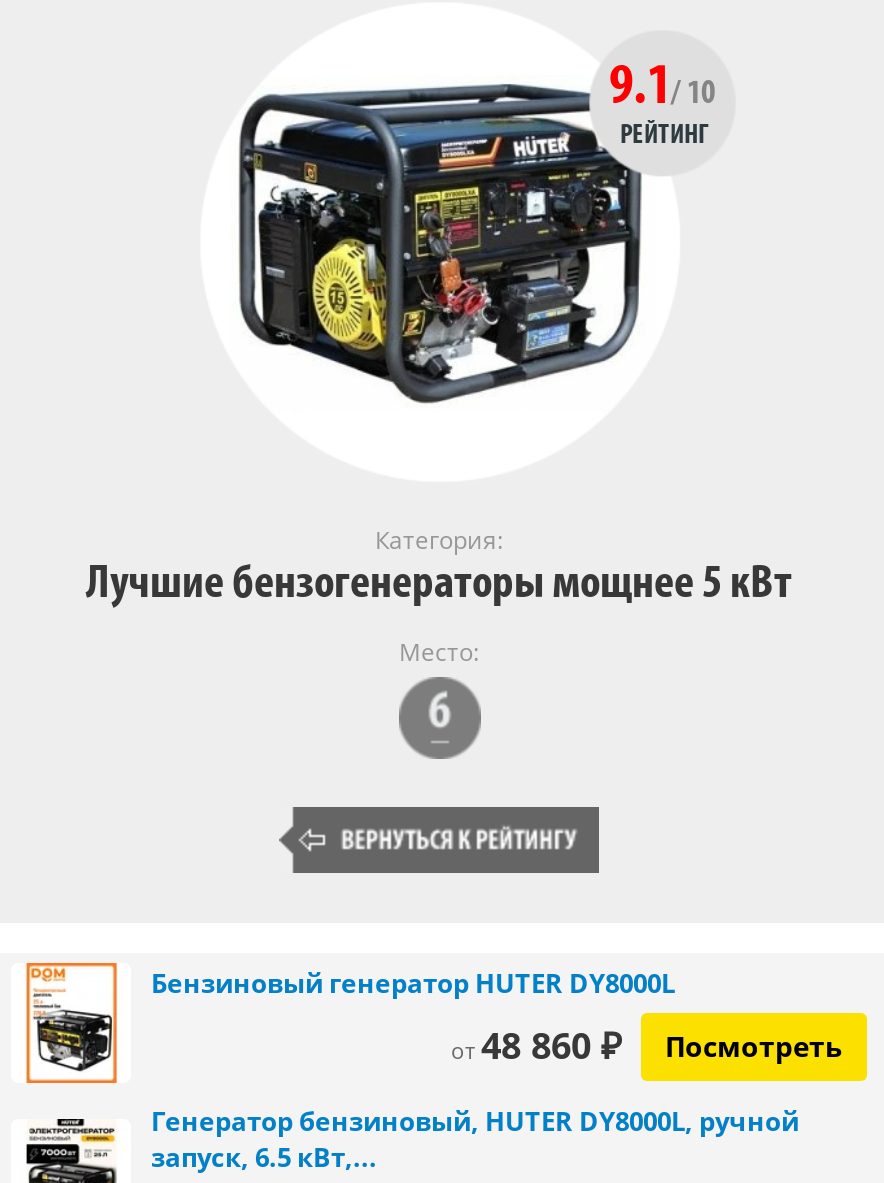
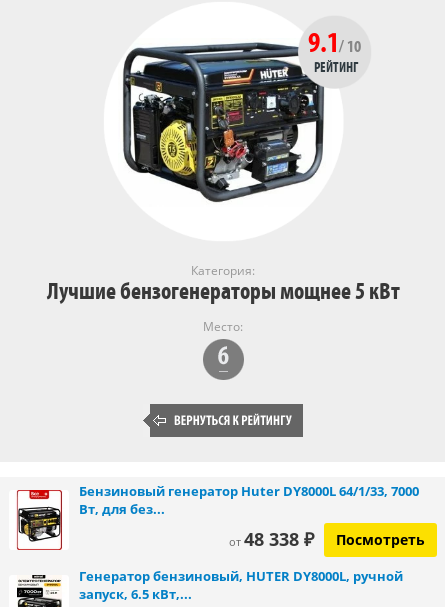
[25,961,675,1085] [image] | Бензиновый генератор HUTER DY8000L | от48 860 ₽ -> [16,482,419,557] [image] | Бензиновый генератор Huter DY8000L 64/1/33, 7000 | Вт, для без... | от48 338 ₽

